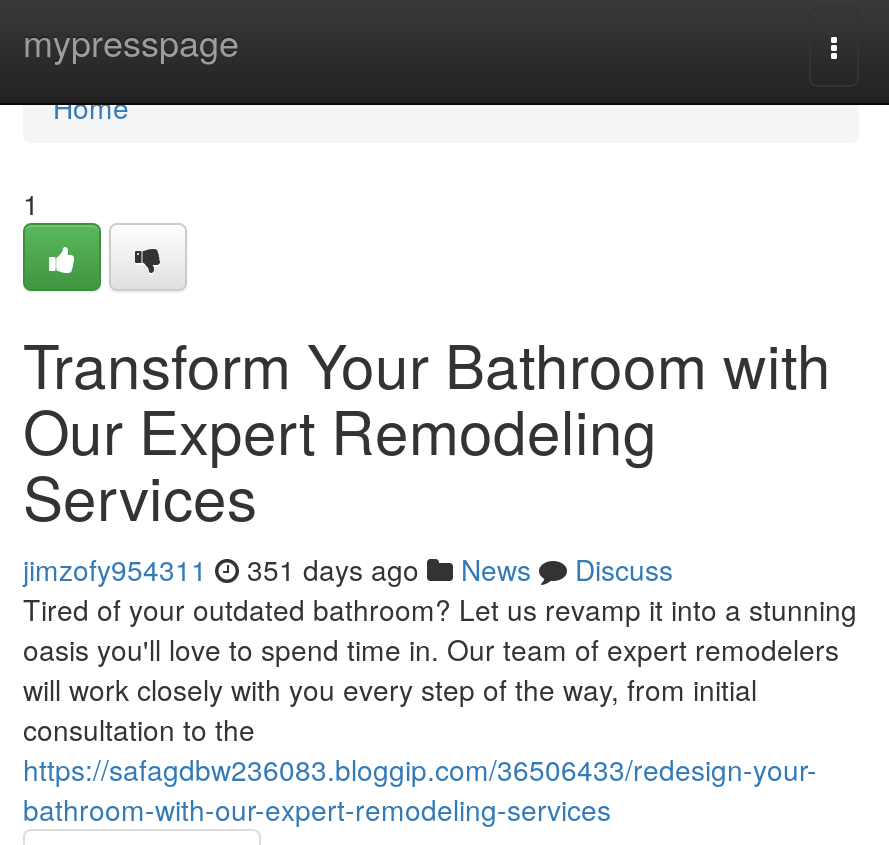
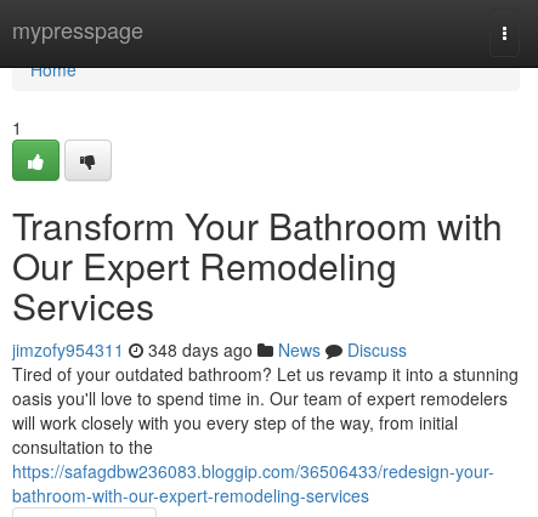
[23,549,673,589] jimzofy954311 351 days ago News Discuss -> [12,337,407,362] jimzofy954311 348 days ago News Discuss

